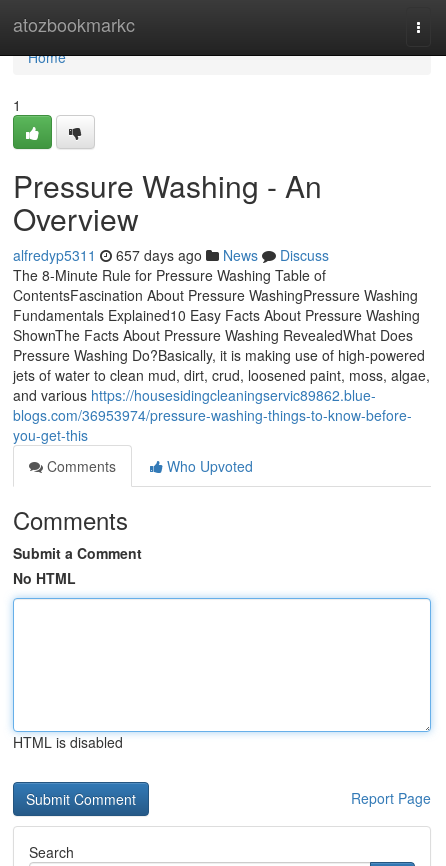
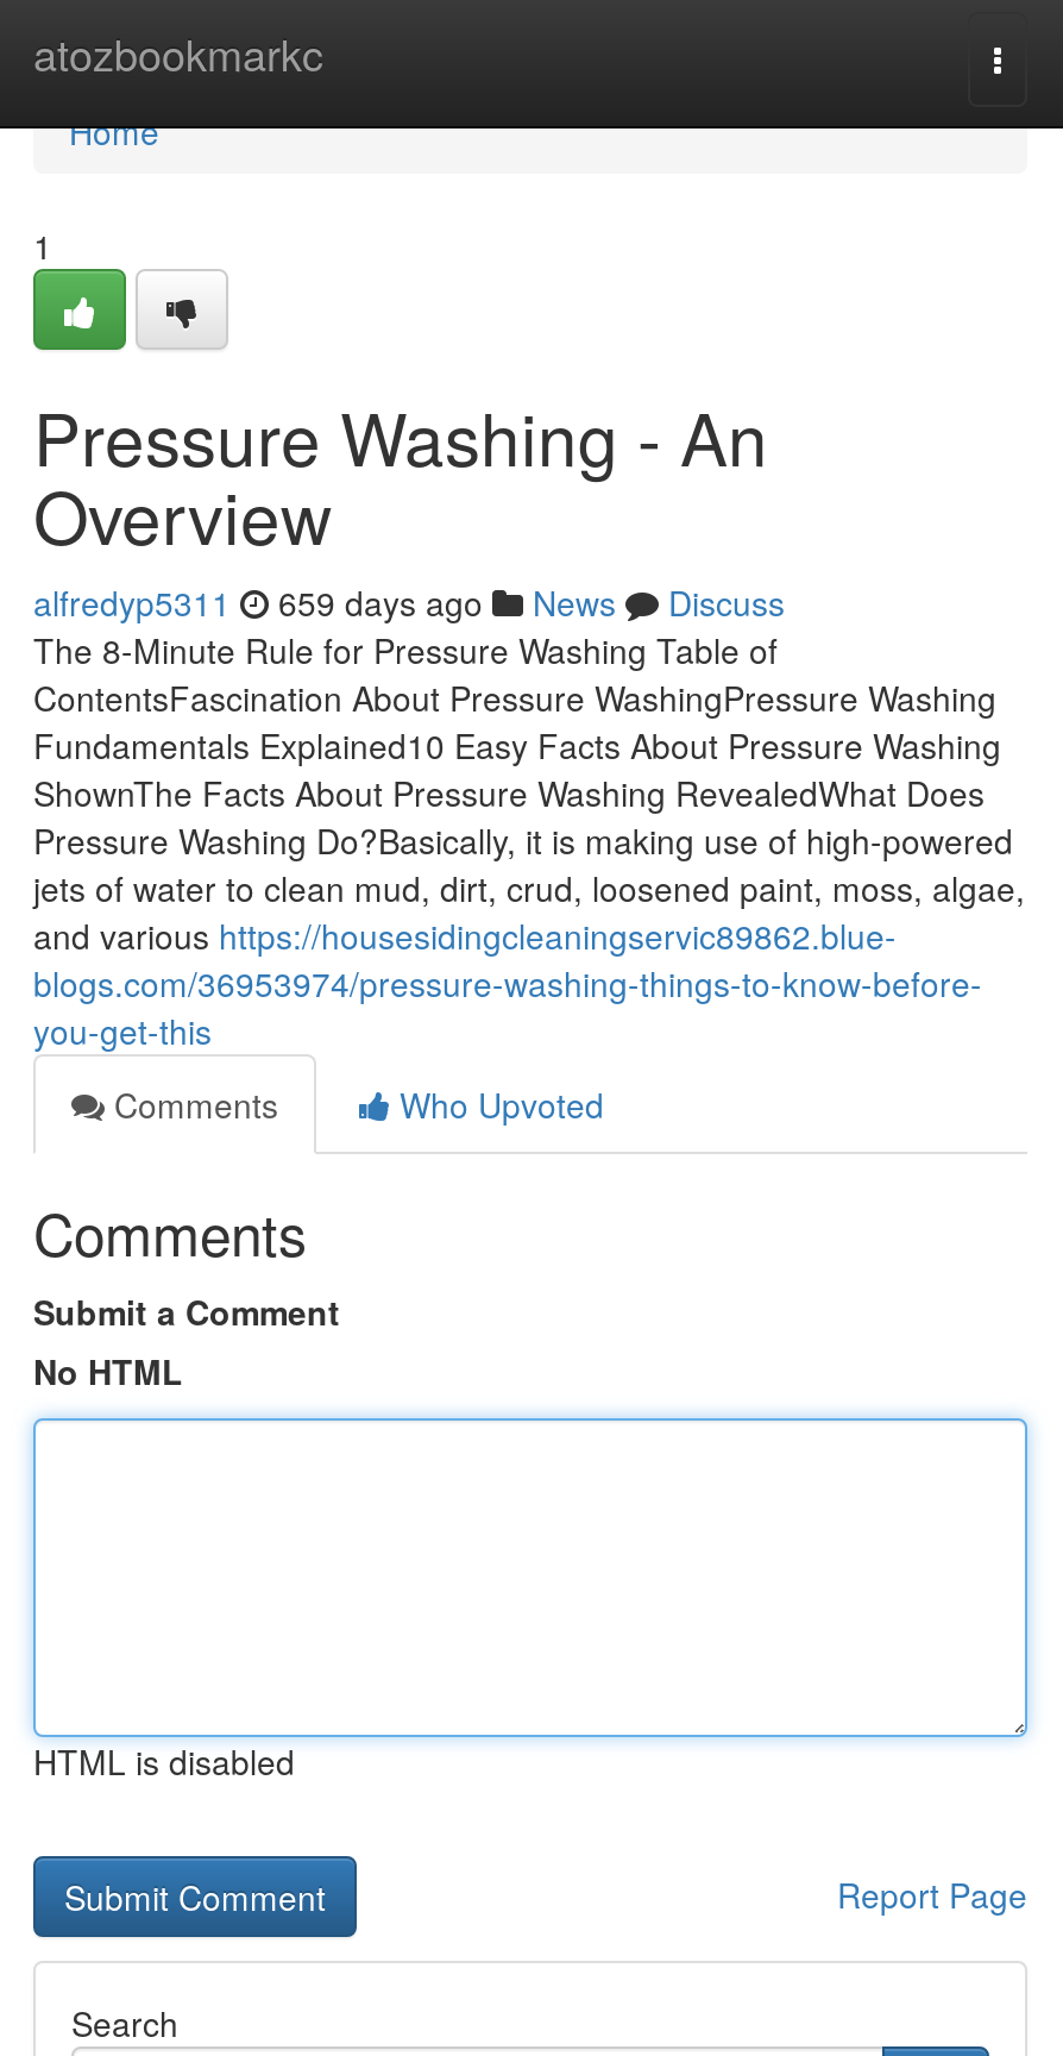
[13,245,329,265] alfredyp5311 657 days ago News Discuss -> [33,578,785,626] alfredyp5311 659 days ago News Discuss

